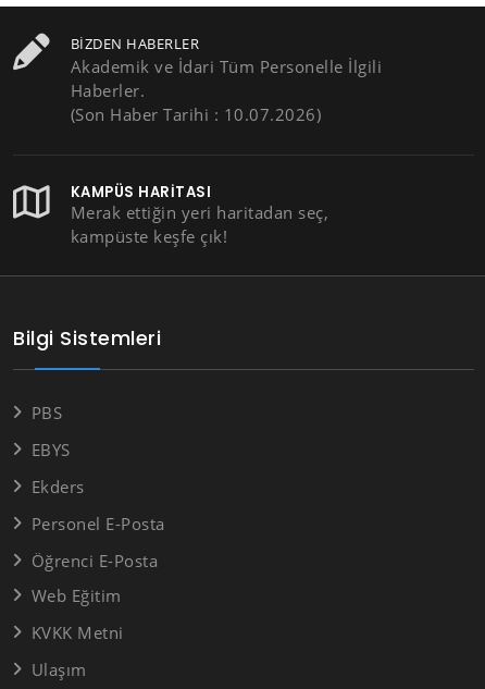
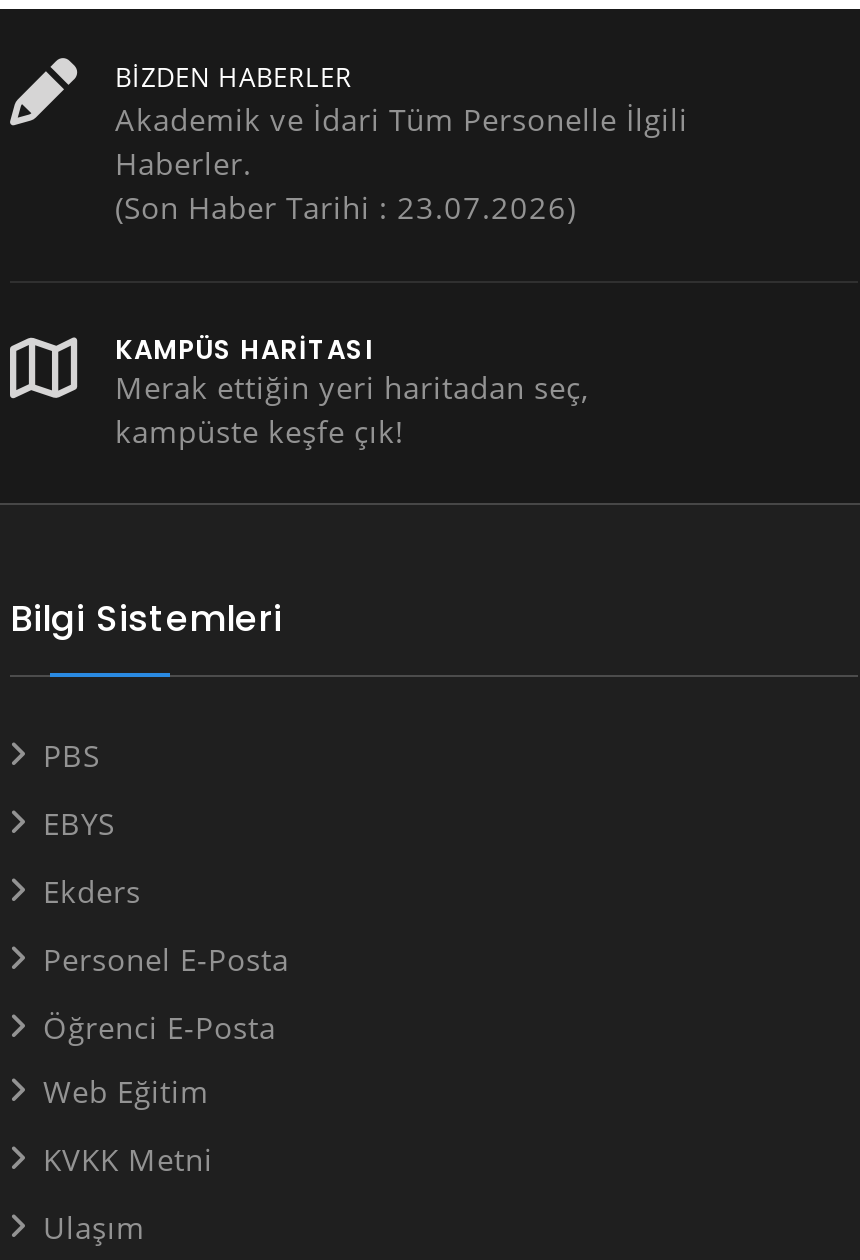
[70,104,321,126] (Son Haber Tarihi : 10.07.2026) -> [115,188,576,228] (Son Haber Tarihi : 23.07.2026)

